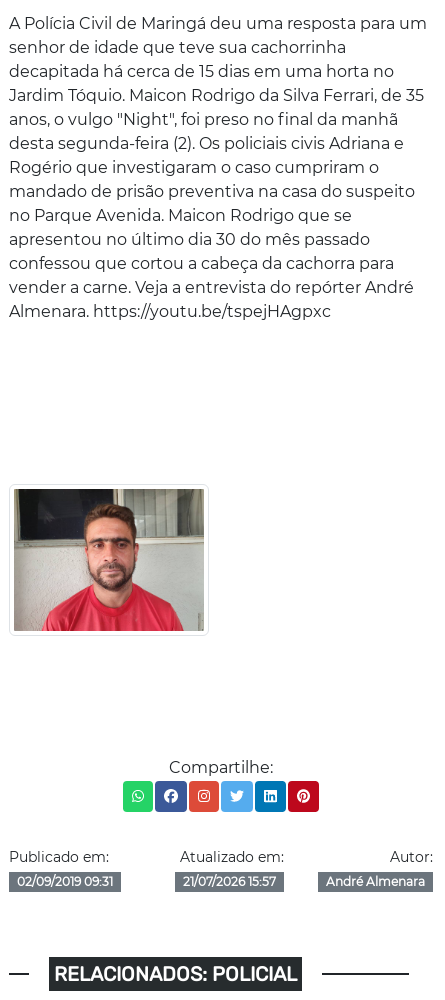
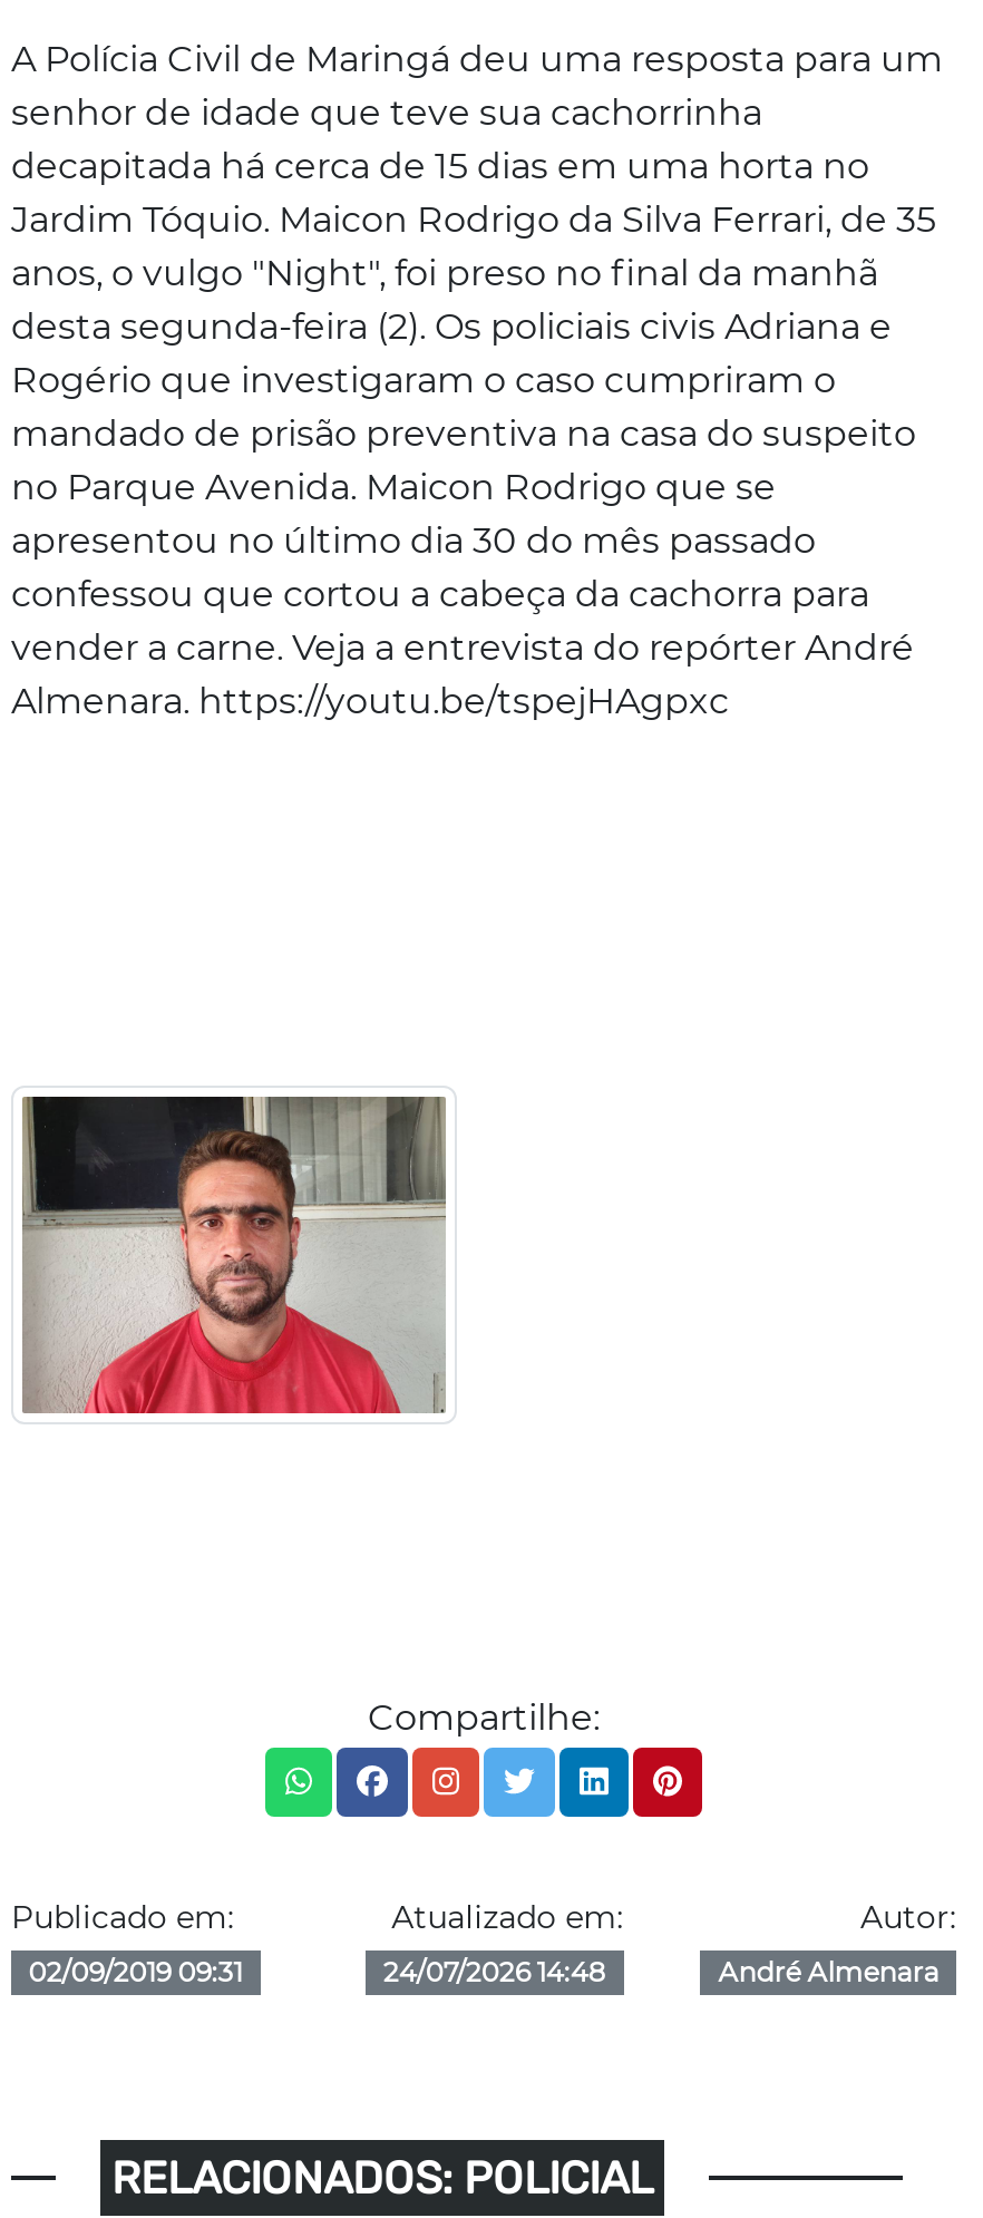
[183,874,276,889] 21/07/2026 15:57 -> [383,1955,606,1988] 24/07/2026 14:48

